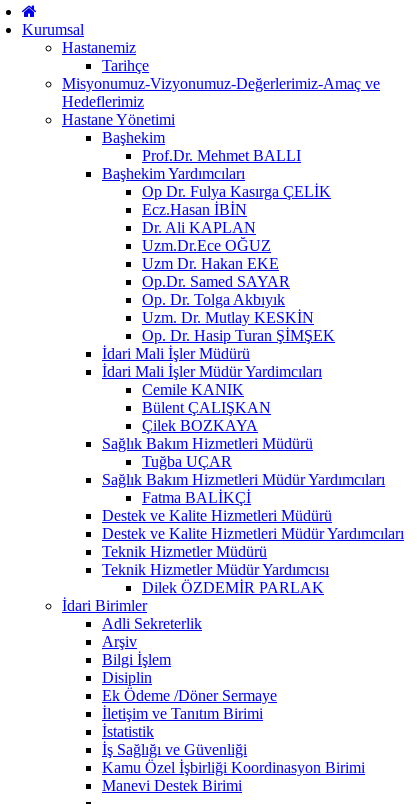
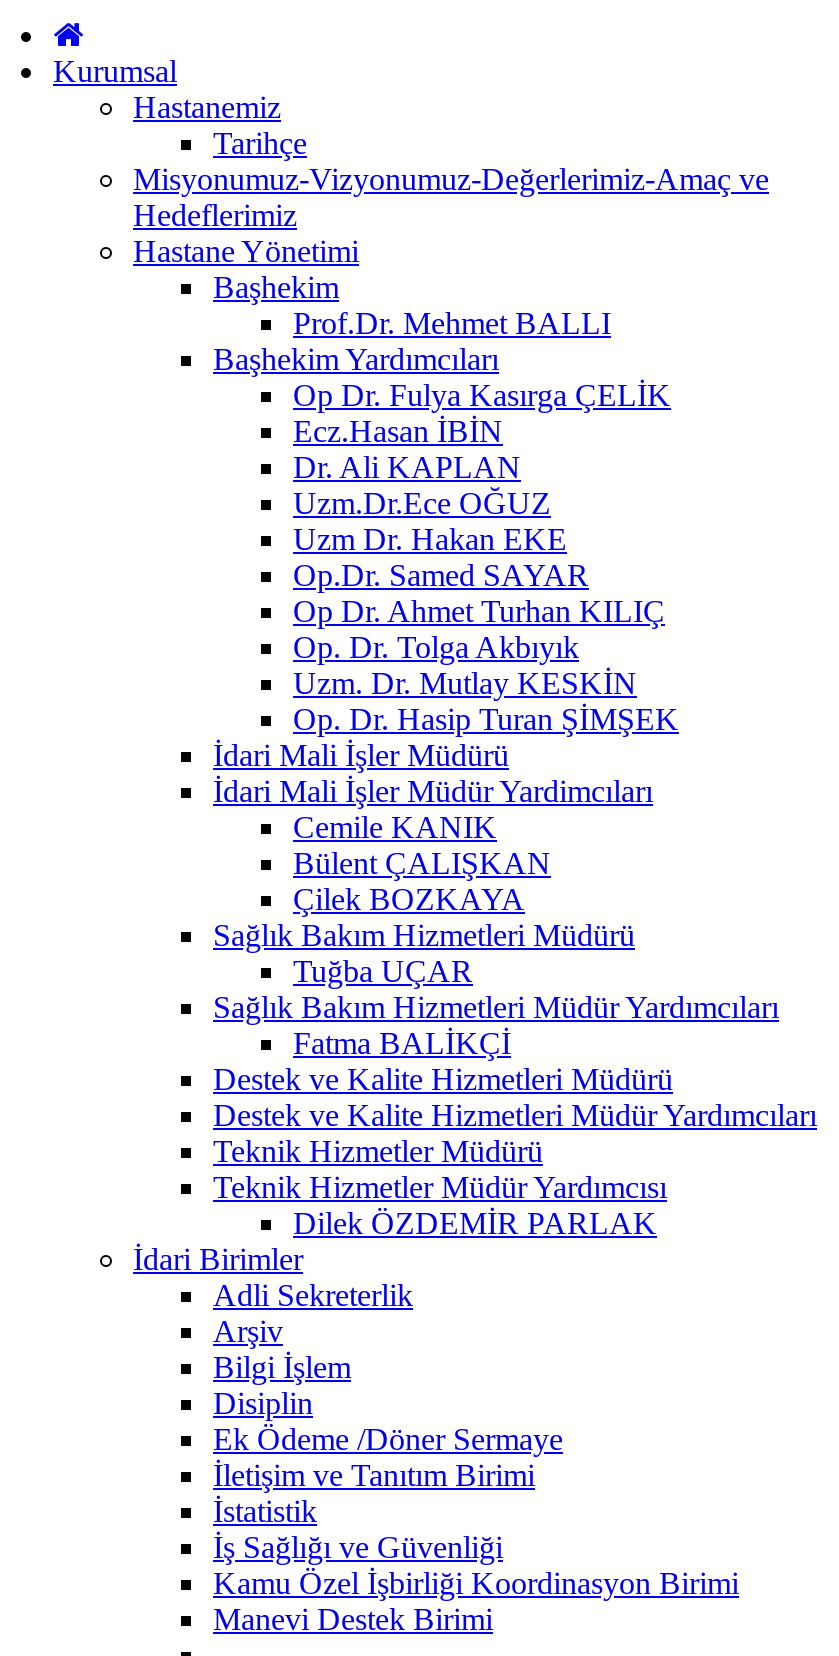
none -> [293,594,665,628] Op Dr. Ahmet Turhan KILIÇ

